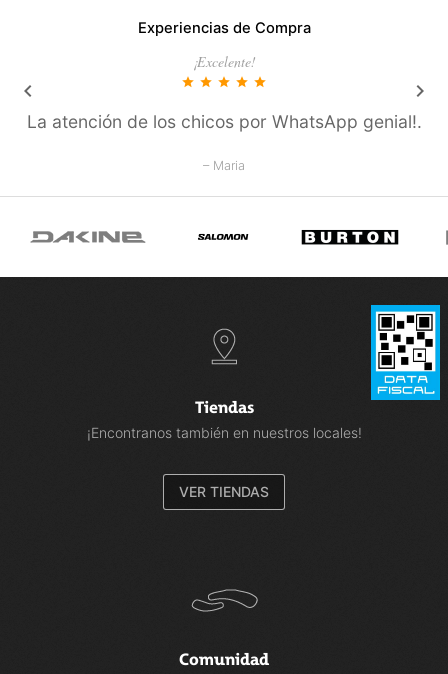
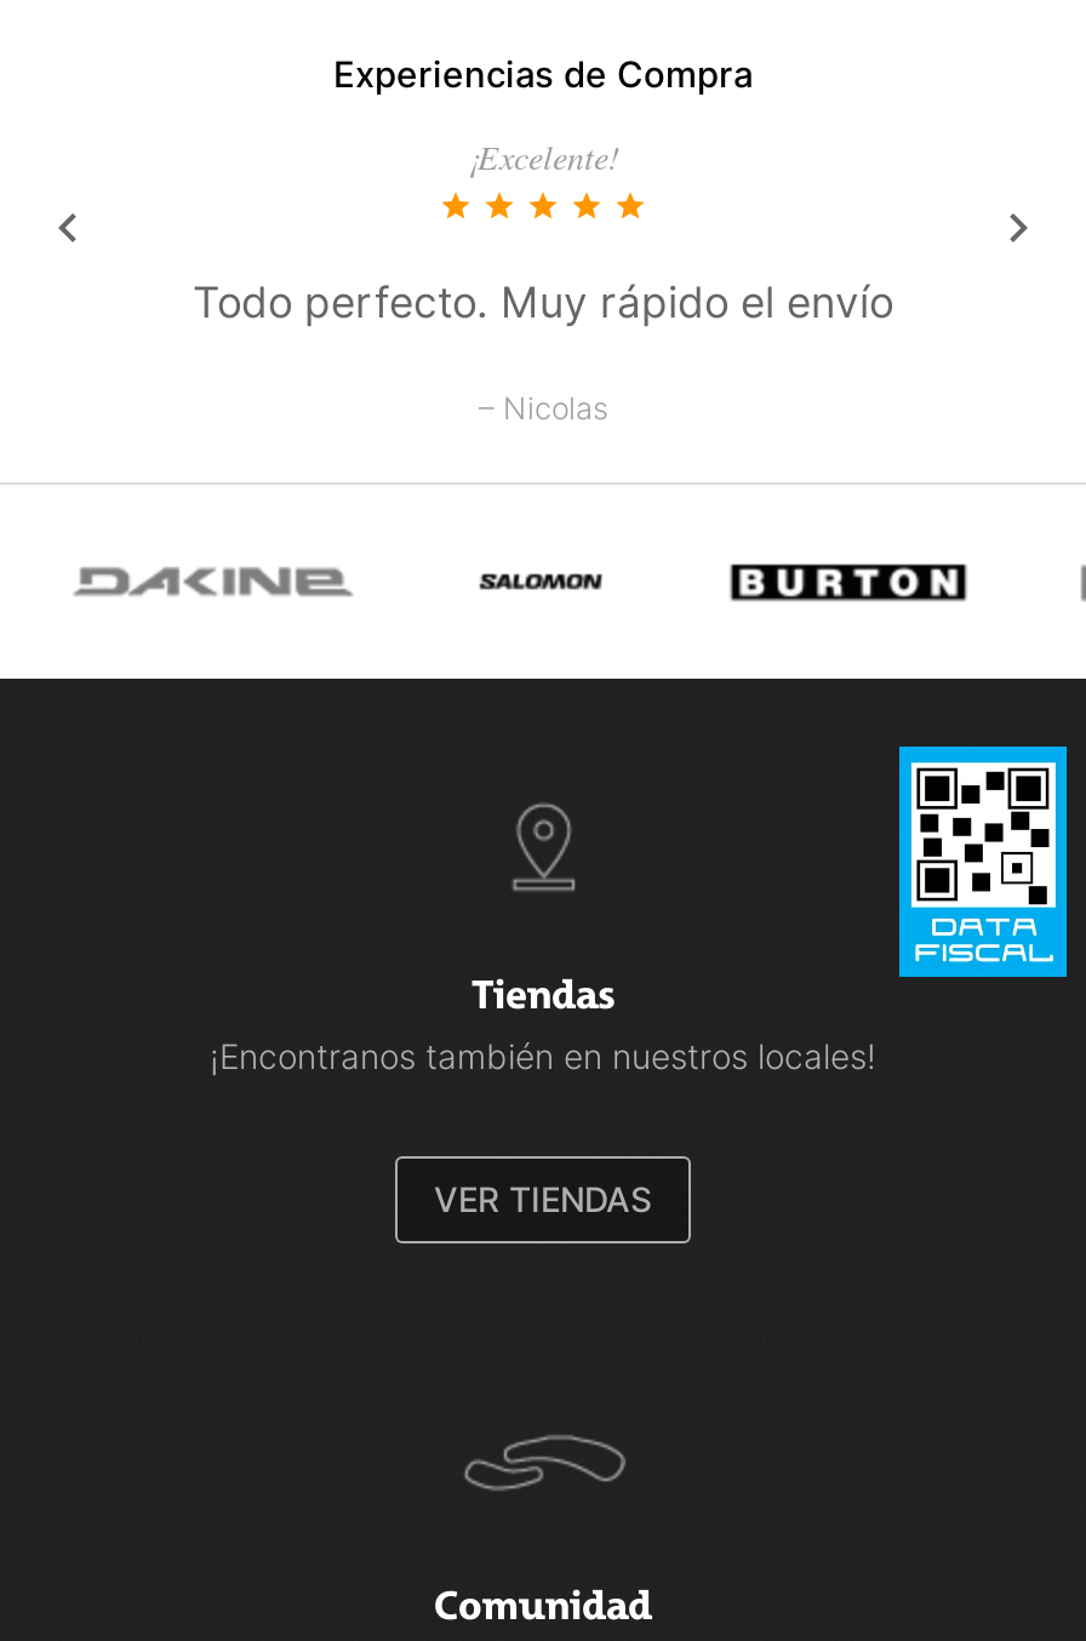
[26,111,421,132] La atención de los chicos por WhatsApp genial!. -> [193,277,893,328] Todo perfecto. Muy rápido el envío
[203,158,245,173] – Maria -> [479,391,607,427] – Nicolas

